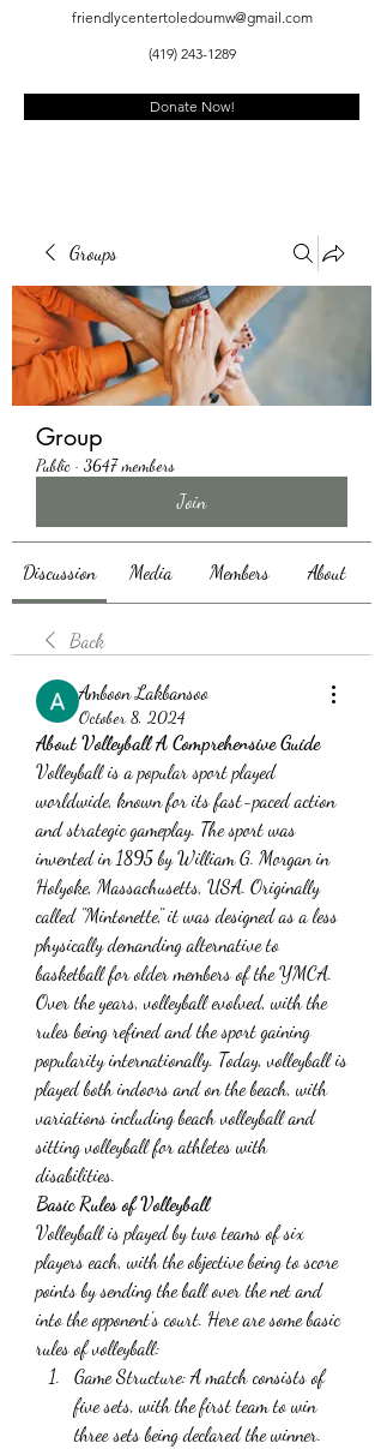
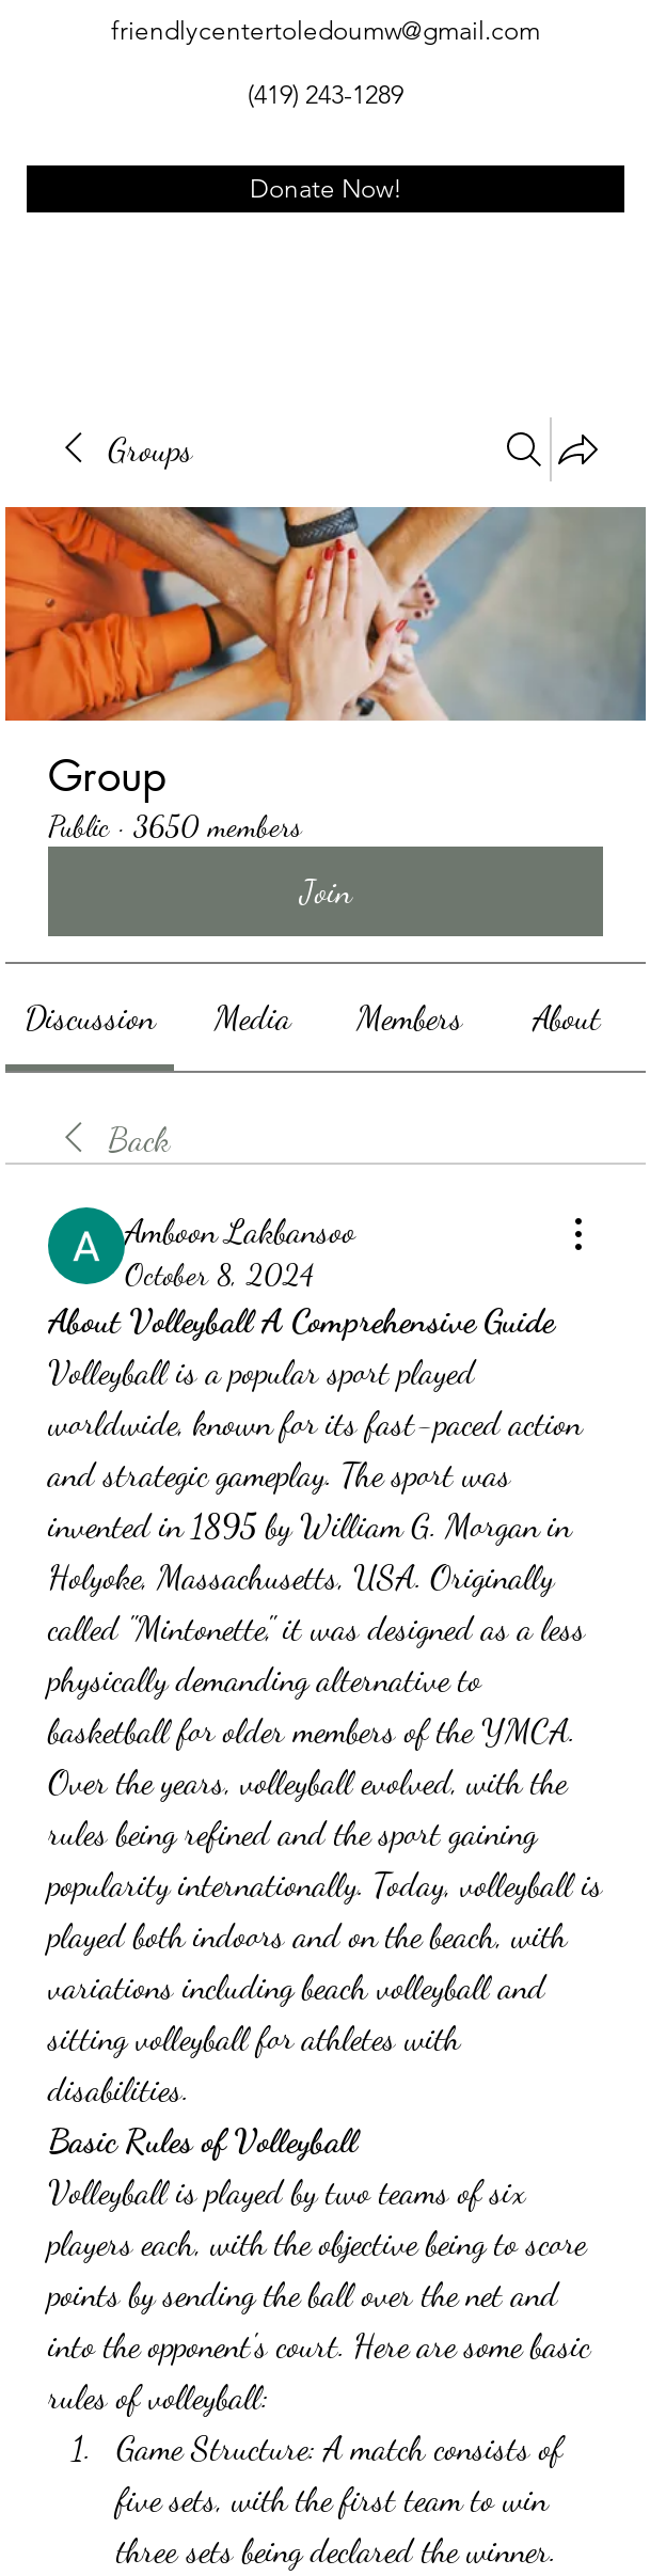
[36,455,175,475] Public · 3647 members -> [48,808,302,844] Public · 3650 members

